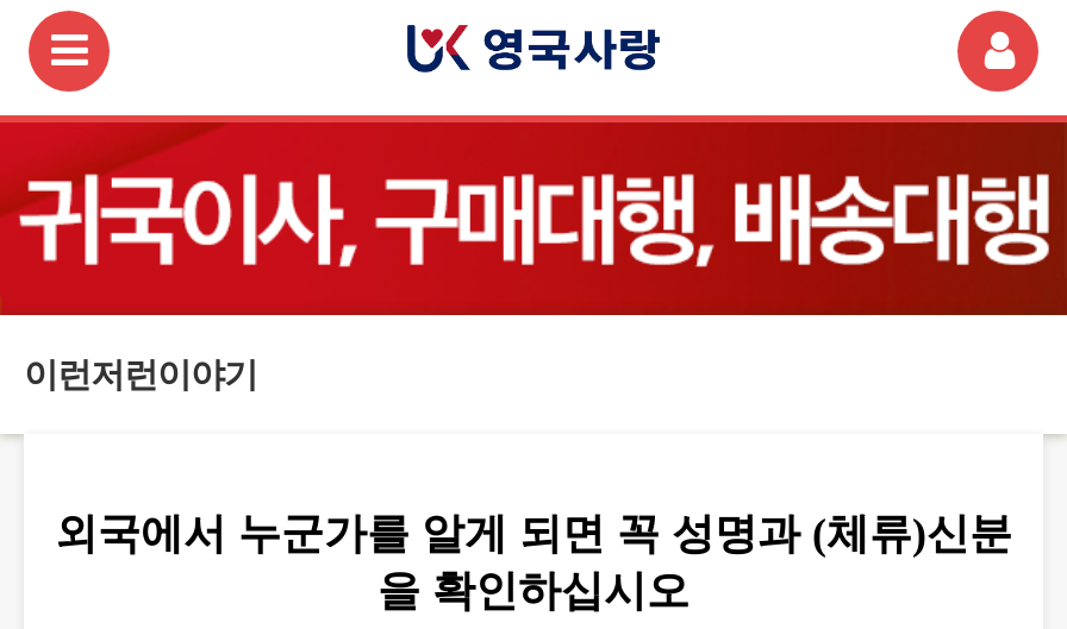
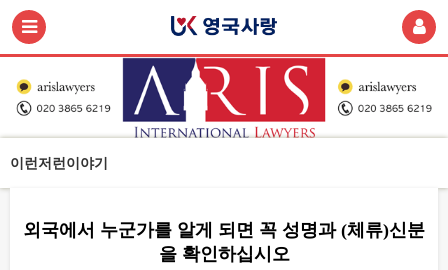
[7,120,1060,317] [image] -> [3,56,445,138] [image]

